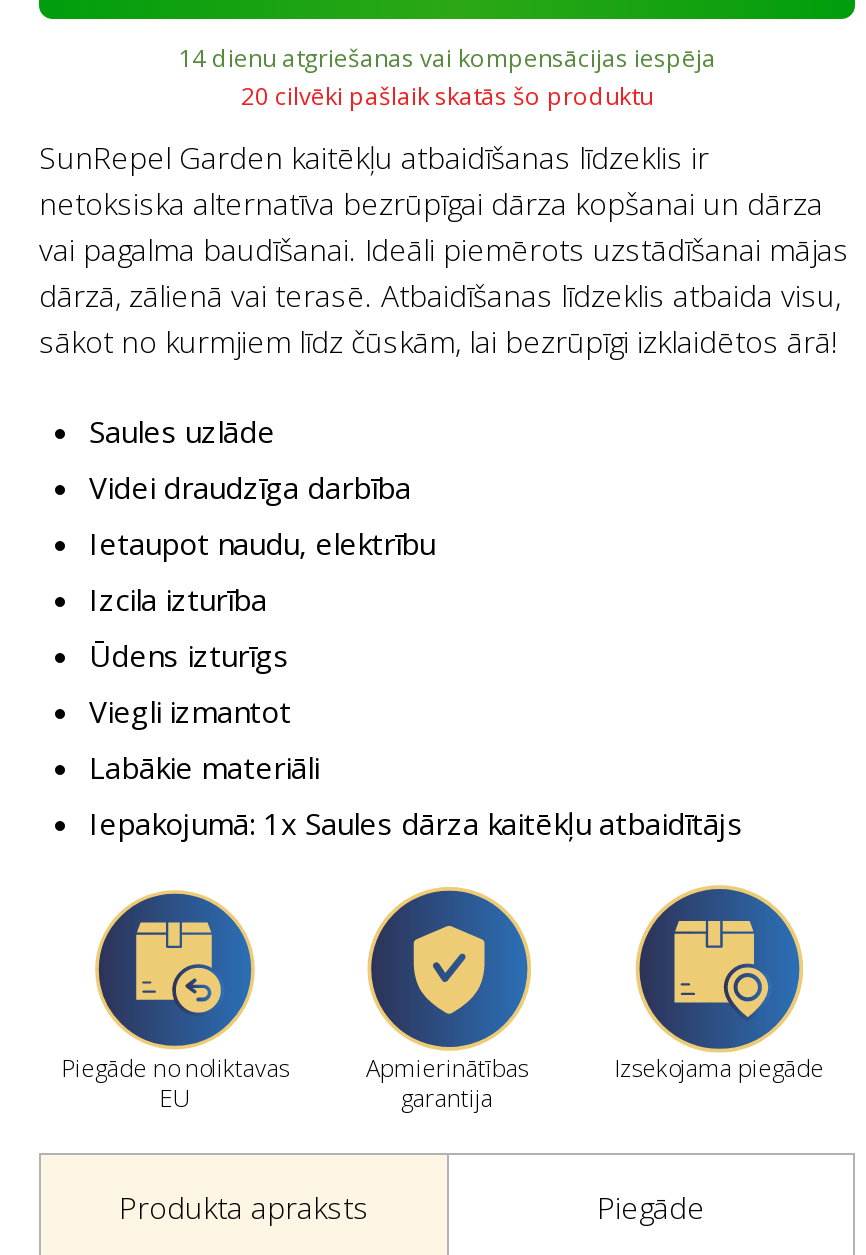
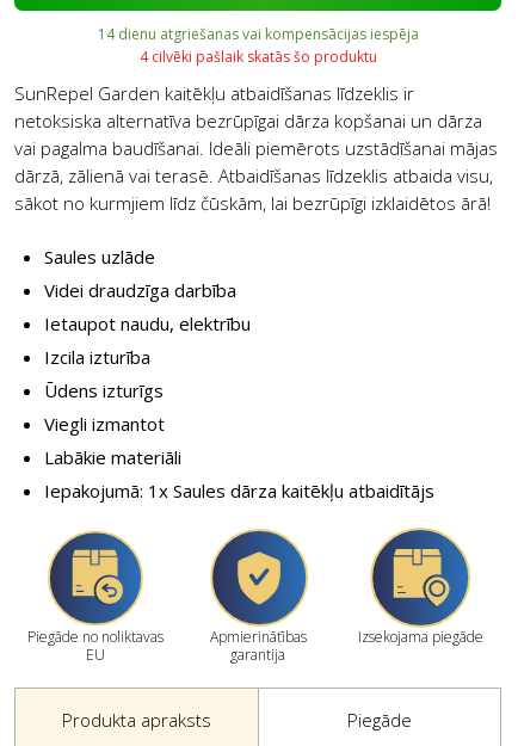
[241,80,653,114] 20 cilvēki pašlaik skatās šo produktu -> [139,47,377,67] 4 cilvēki pašlaik skatās šo produktu

